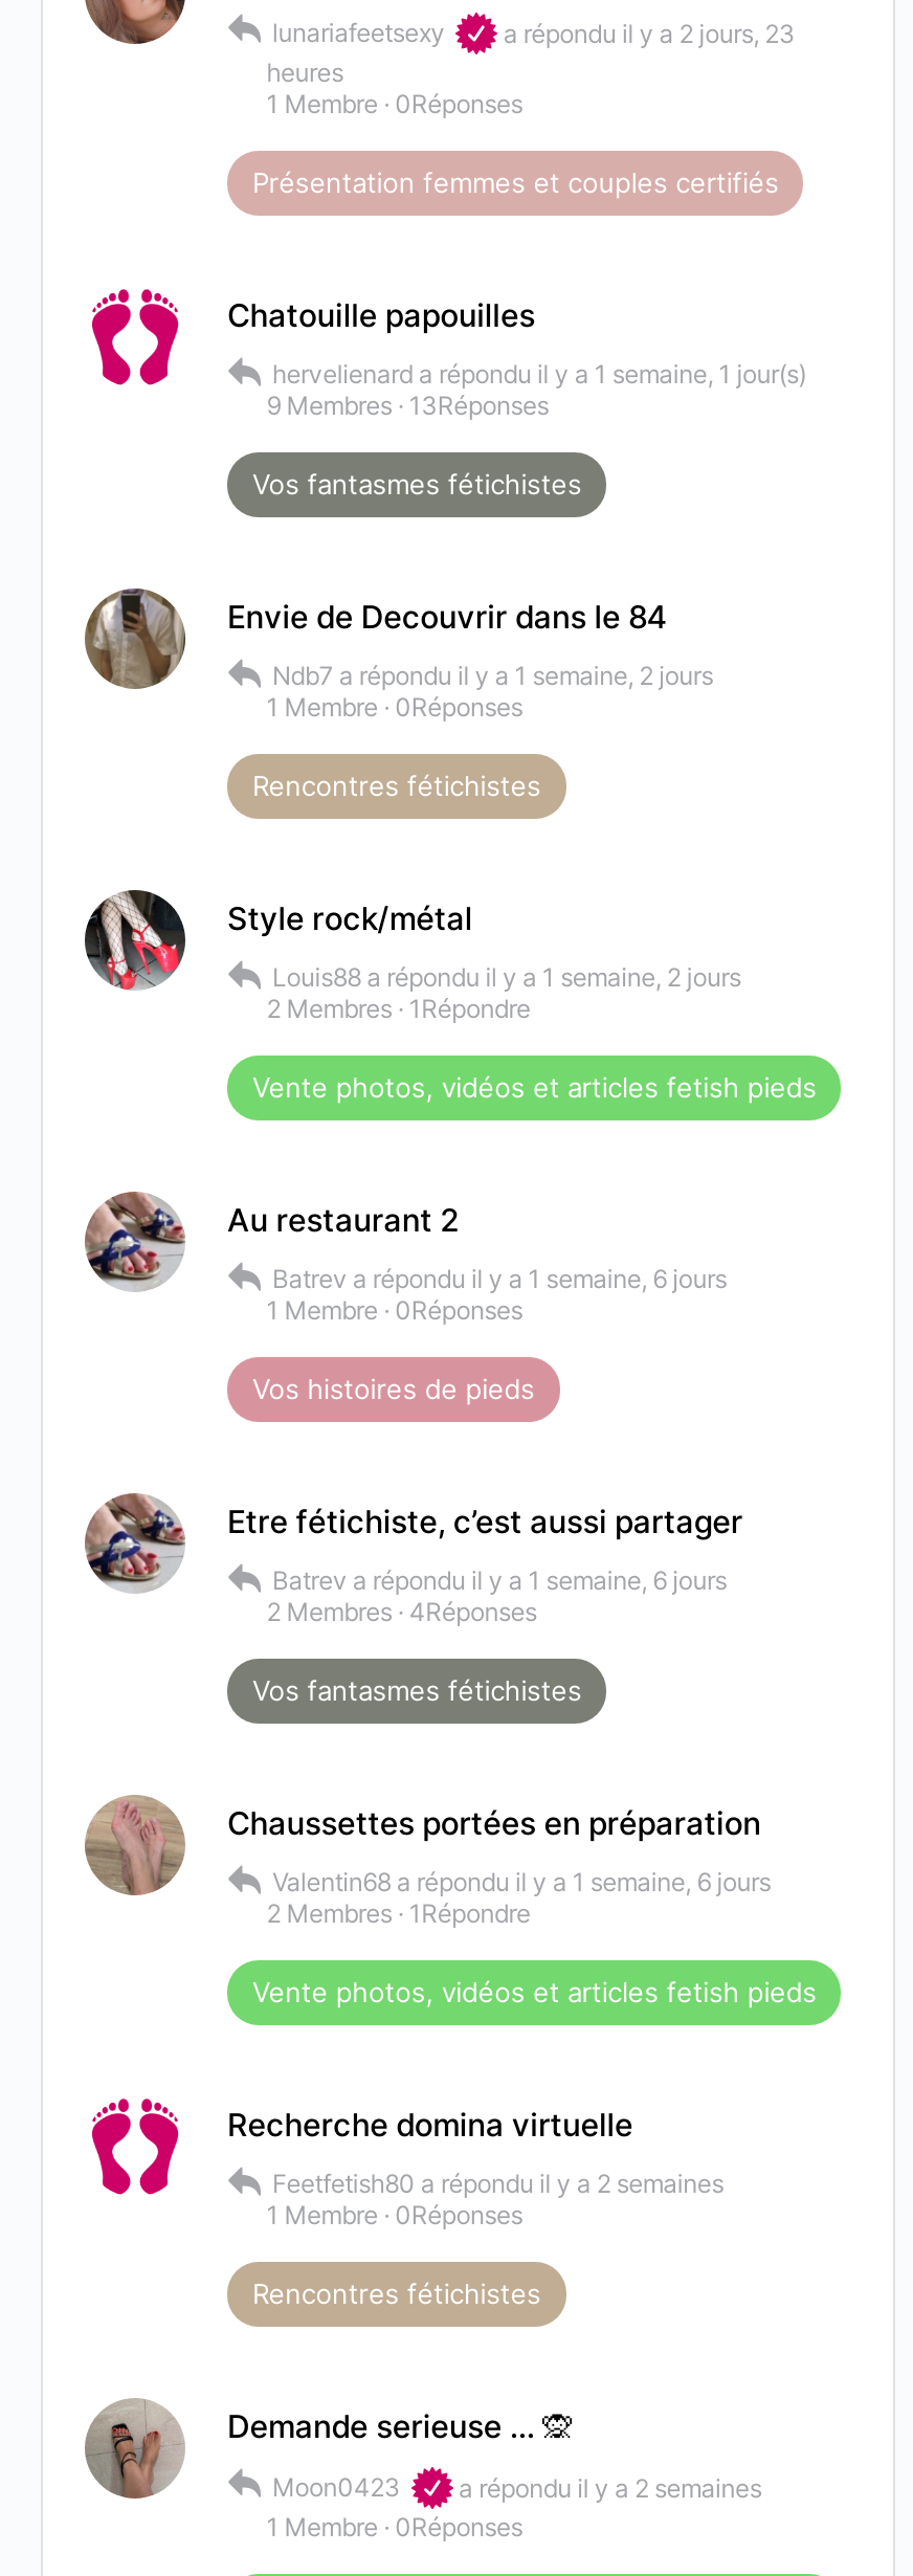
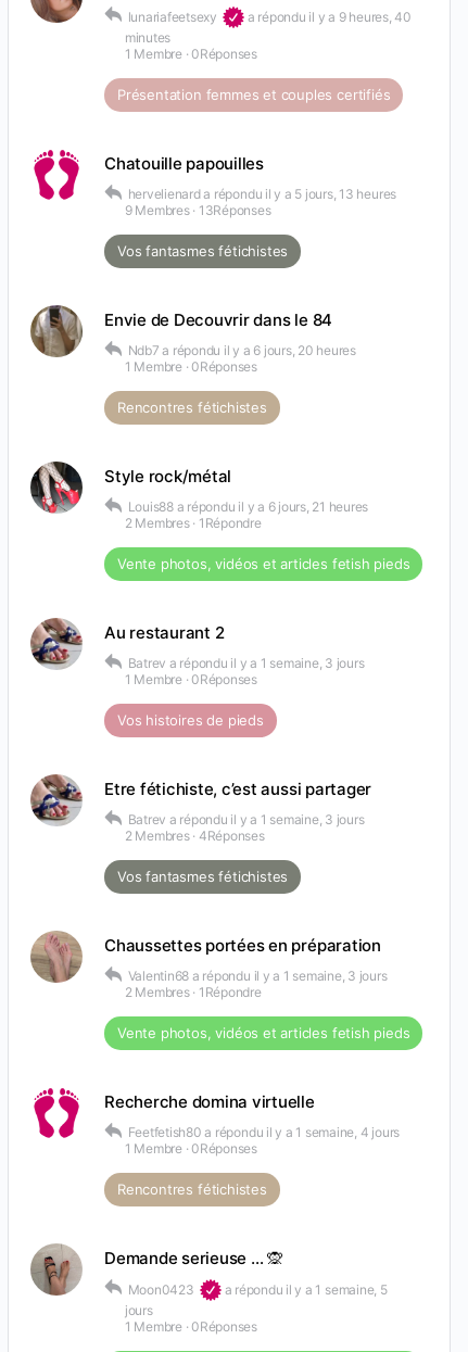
[267,17,795,88] a répondu il y a 2 jours, 23 | heures -> [125,9,411,45] a répondu il y a 9 heures, 40 | minutes
[272,358,806,389] hervelienard a répondu il y a 1 semaine, 1 jour(s) -> [128,185,396,202] hervelienard a répondu il y a 5 jours, 13 heures
[272,659,713,691] Ndb7 a répondu il y a 1 semaine, 2 jours -> [128,342,356,358] Ndb7 a répondu il y a 6 jours, 20 heures
[272,961,741,992] Louis88 a répondu il y a 1 semaine, 2 jours -> [128,498,368,515] Louis88 a répondu il y a 6 jours, 21 heures
[272,1262,727,1294] Batrev a répondu il y a 1 semaine, 6 jours -> [128,655,364,671] Batrev a répondu il y a 1 semaine, 3 jours
[272,1564,727,1595] Batrev a répondu il y a 1 semaine, 6 jours -> [128,811,364,827] Batrev a répondu il y a 1 semaine, 3 jours
[272,1866,771,1897] Valentin68 a répondu il y a 1 semaine, 6 jours -> [128,967,387,984] Valentin68 a répondu il y a 1 semaine, 3 jours
[272,2167,723,2199] Feetfetish80 a répondu il y a 2 semaines -> [128,1124,400,1140] Feetfetish80 a répondu il y a 1 semaine, 4 jours
[459,2471,761,2503] a répondu il y a 2 semaines -> [125,1281,387,1318] a répondu il y a 1 semaine, 5 | jours

